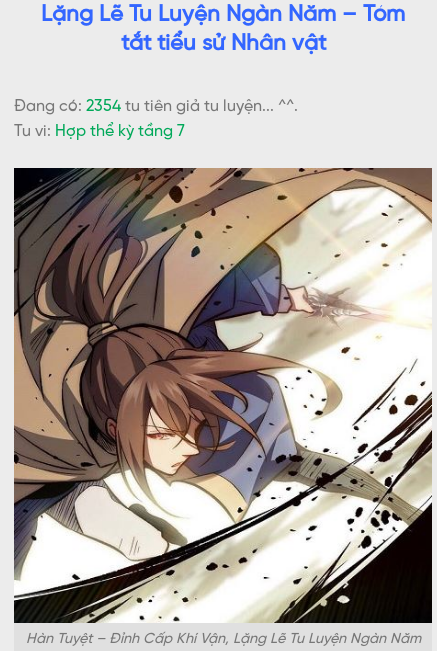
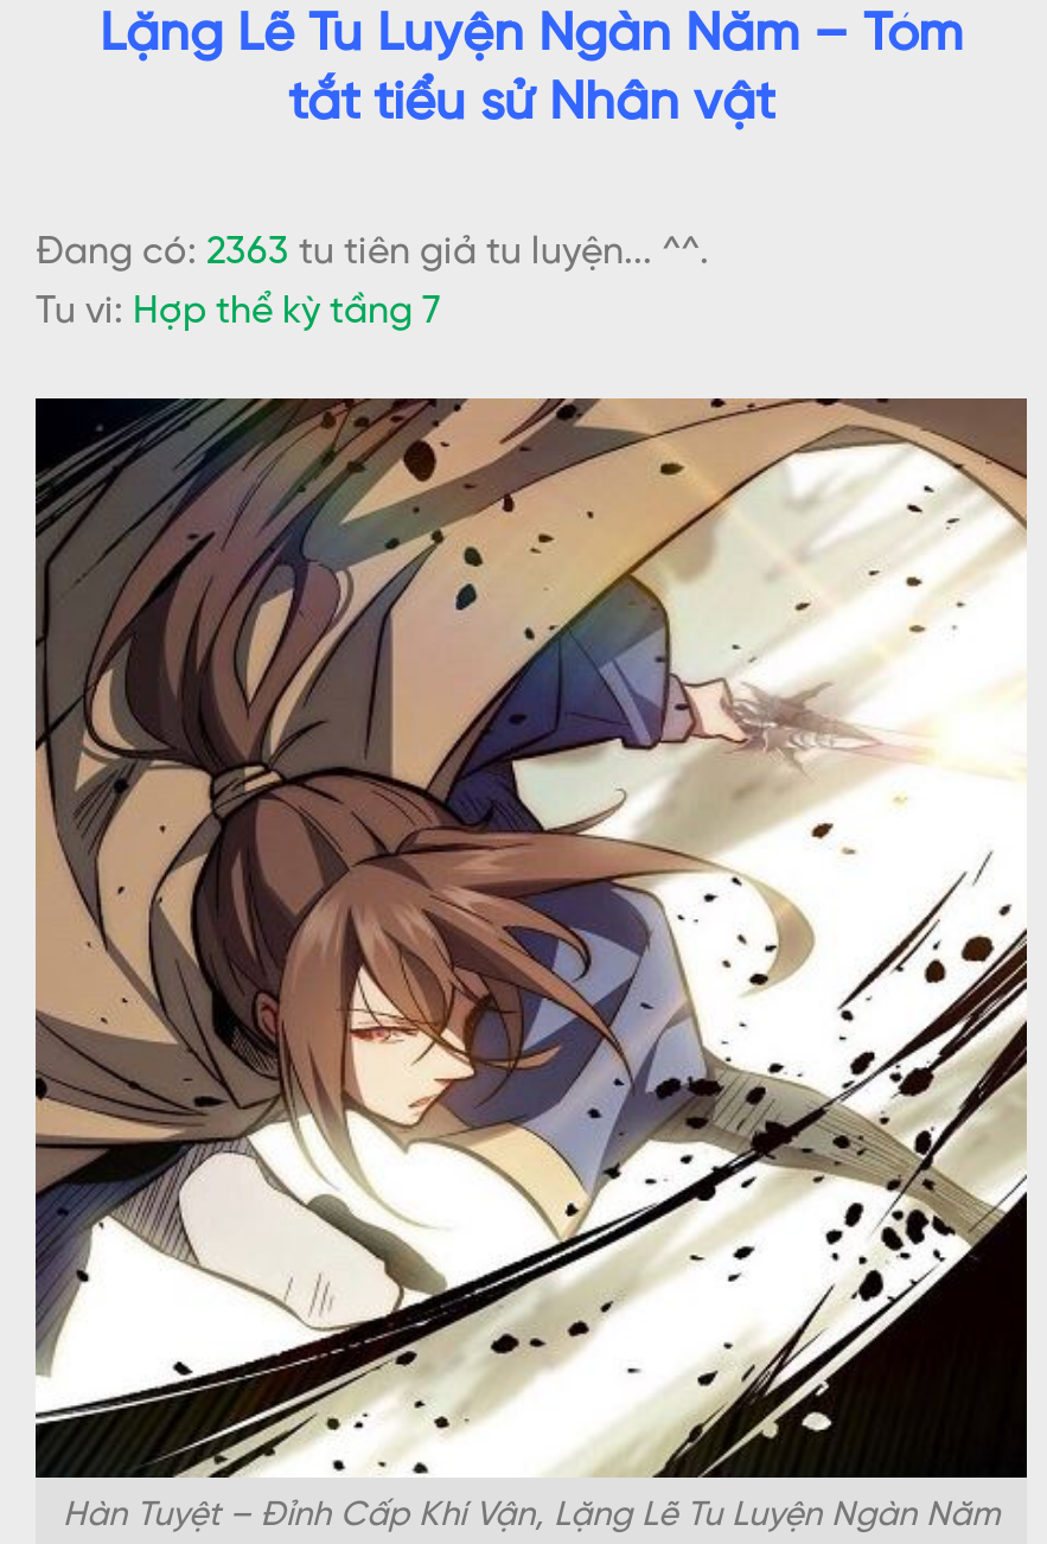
[14,98,298,115] Đang có: 2354 tu tiên giả tu luyện... ^^. -> [36,232,709,272] Đang có: 2363 tu tiên giả tu luyện... ^^.

